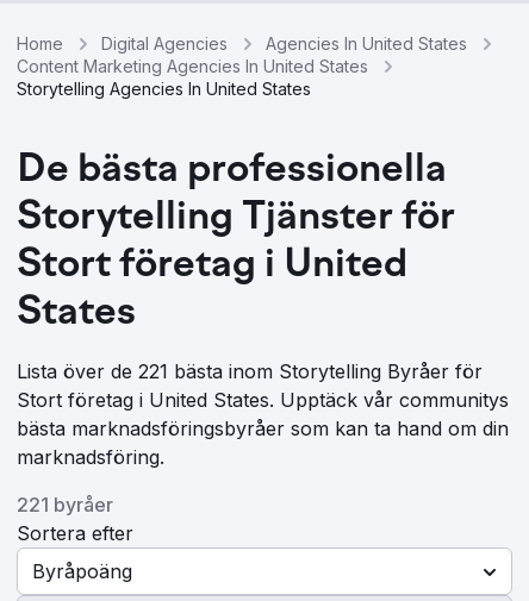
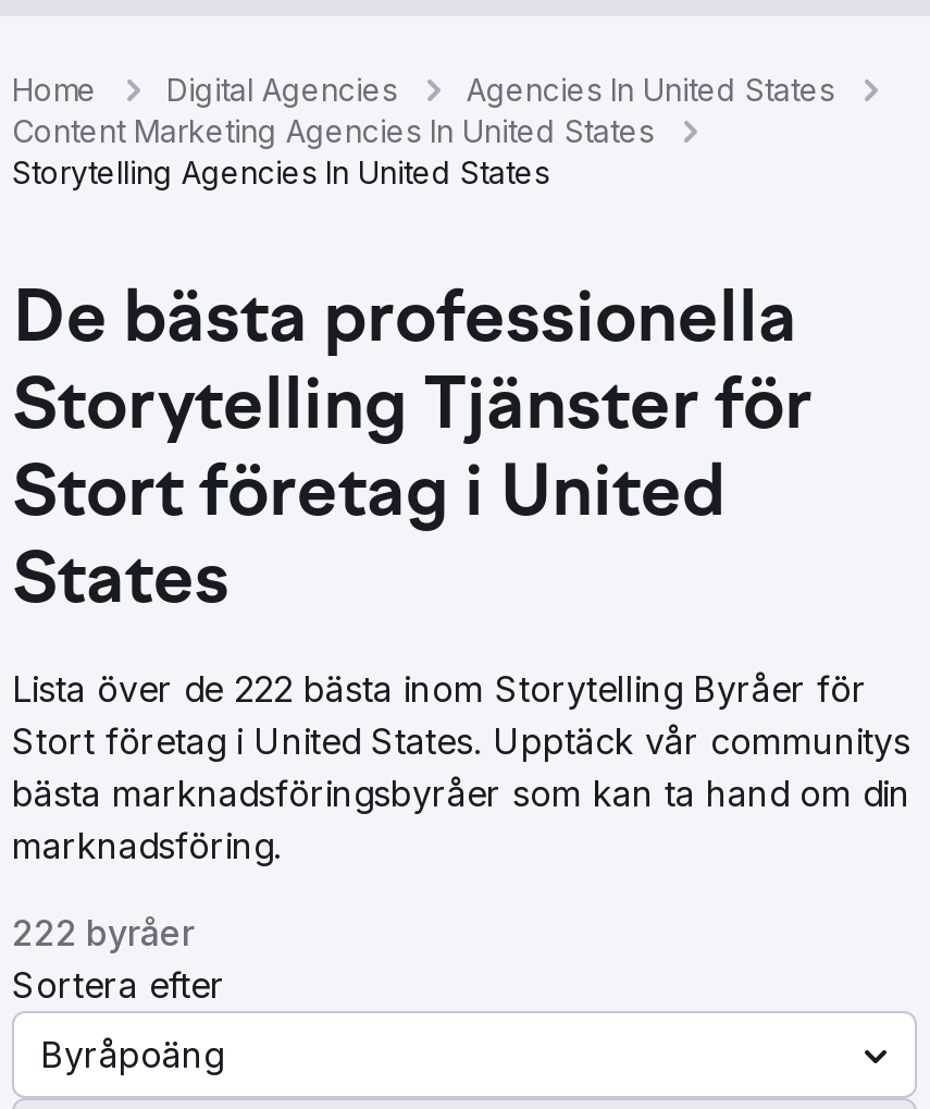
[17,359,483,383] Lista över de 221 bästa inom Storytelling Byråer för -> [12,667,867,711] Lista över de 222 bästa inom Storytelling Byråer för
[17,493,113,517] 221 byråer -> [12,911,195,954] 222 byråer

